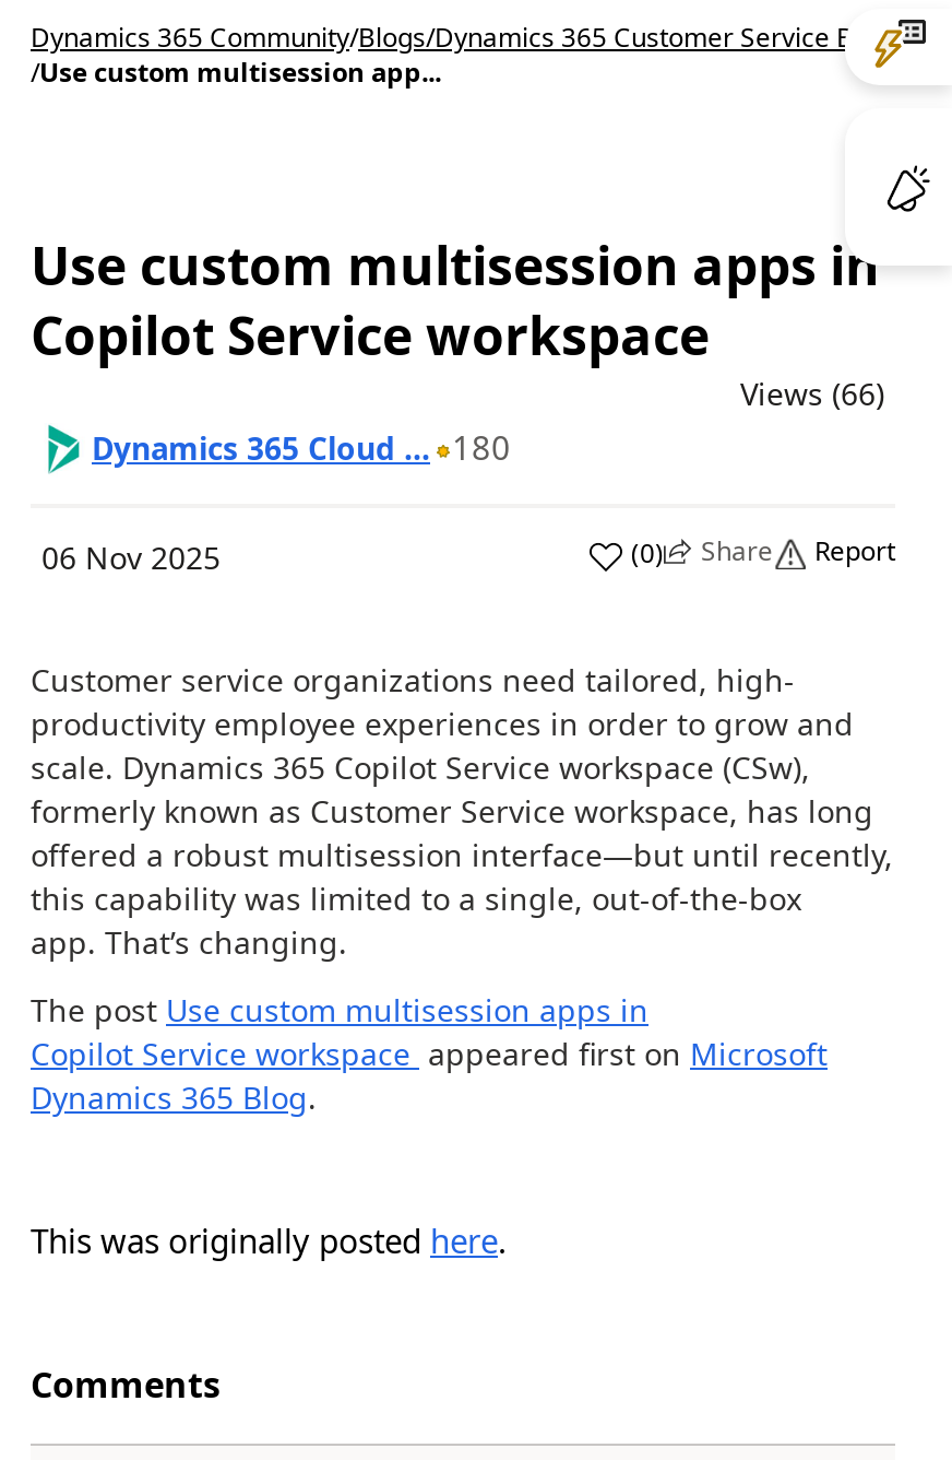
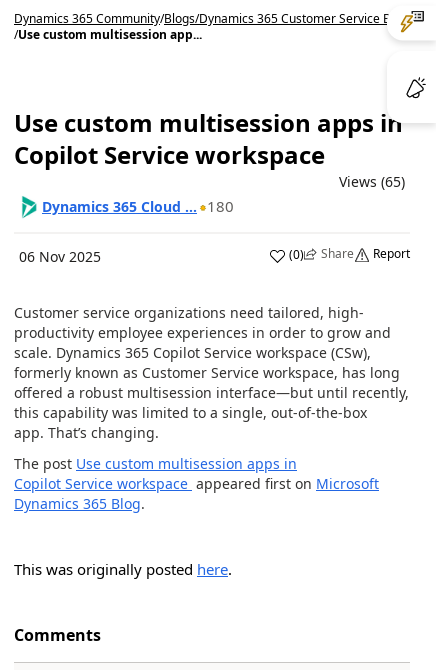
[740,373,884,414] Views (66) -> [339,172,405,191] Views (65)

